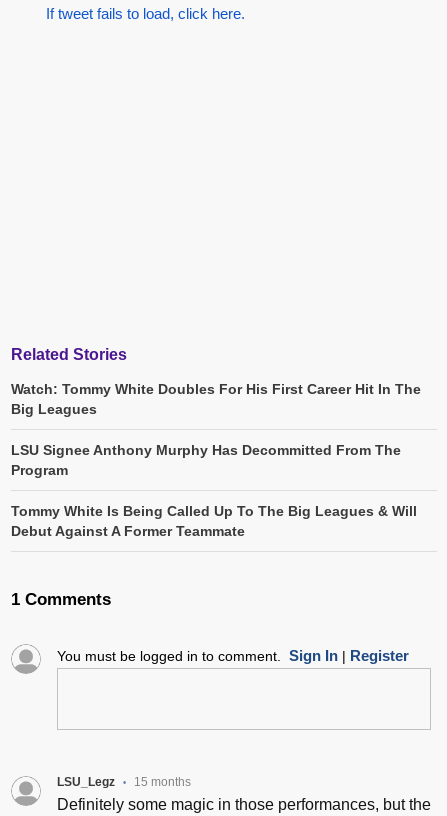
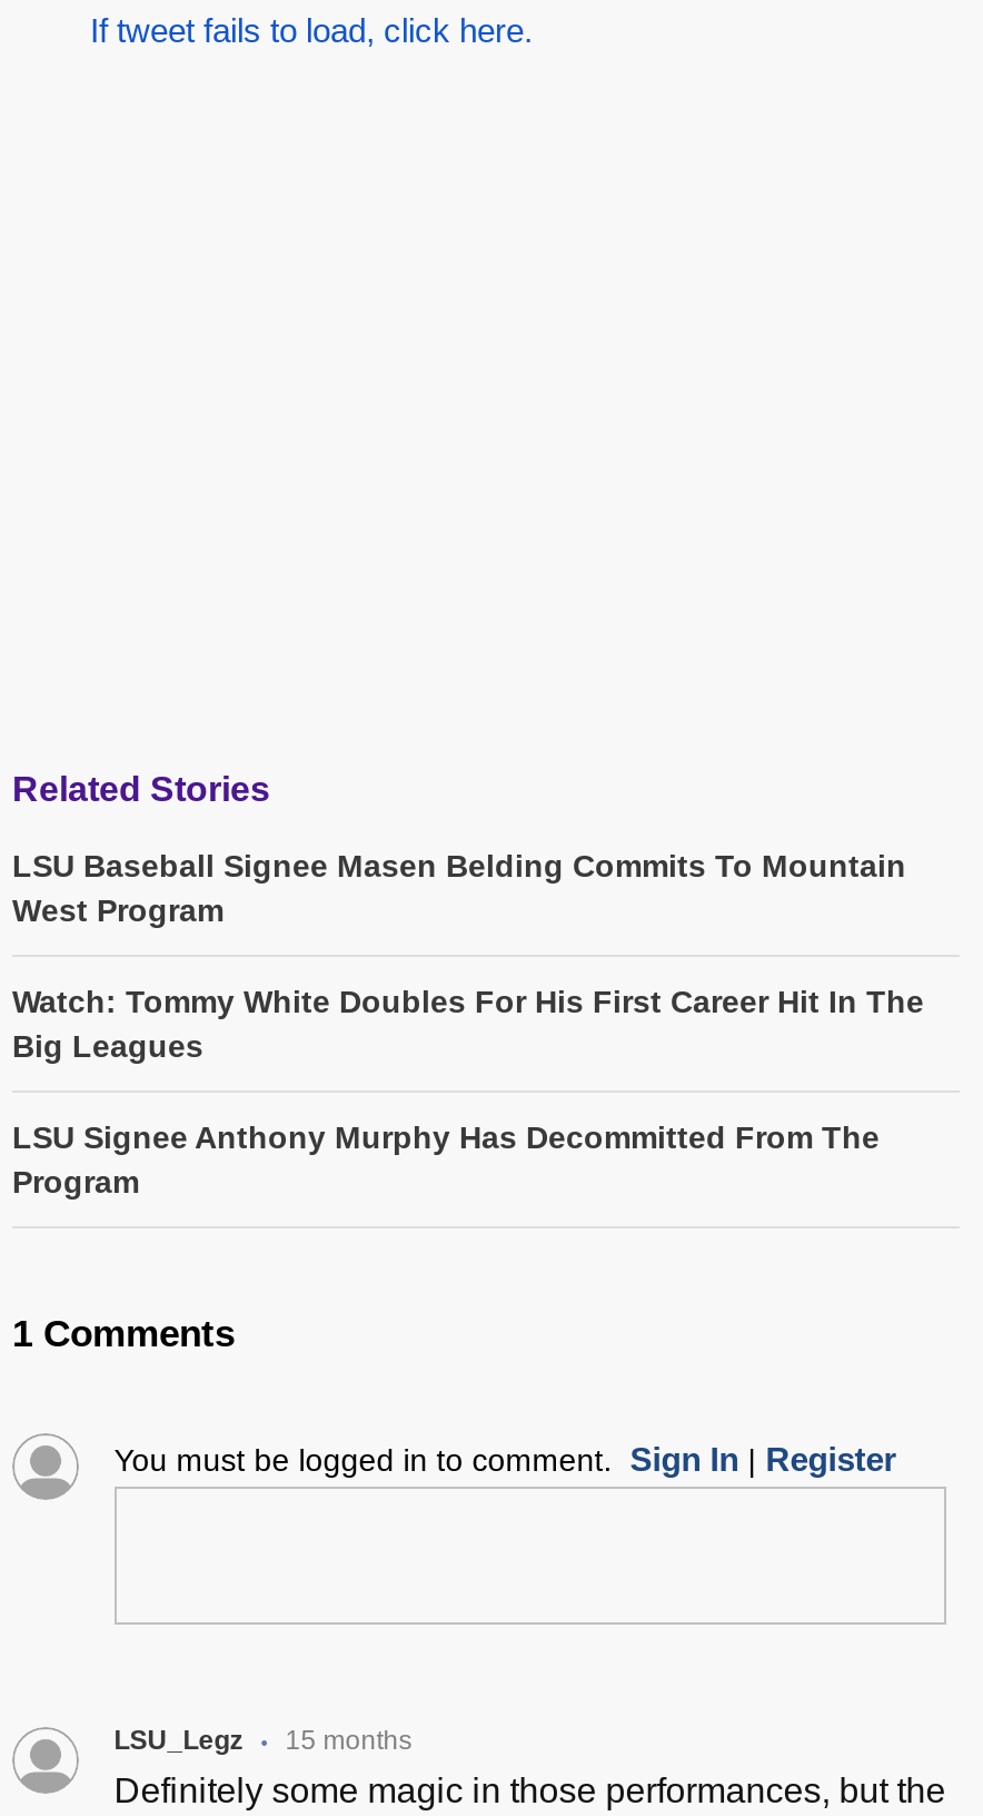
none -> [12,848,906,928] LSU Baseball Signee Masen Belding Commits To Mountain | West Program
moved [11,381,421,478] -> [12,984,924,1200]: Watch: Tommy White Doubles For His First Career Hit In The | Big Leagues | LSU Signee Anthony Murphy Has Decommitted From The | Program
[11,503,417,539] Tommy White Is Being Called Up To The Big Leagues & Will | Debut Against A Former Teammate -> none

